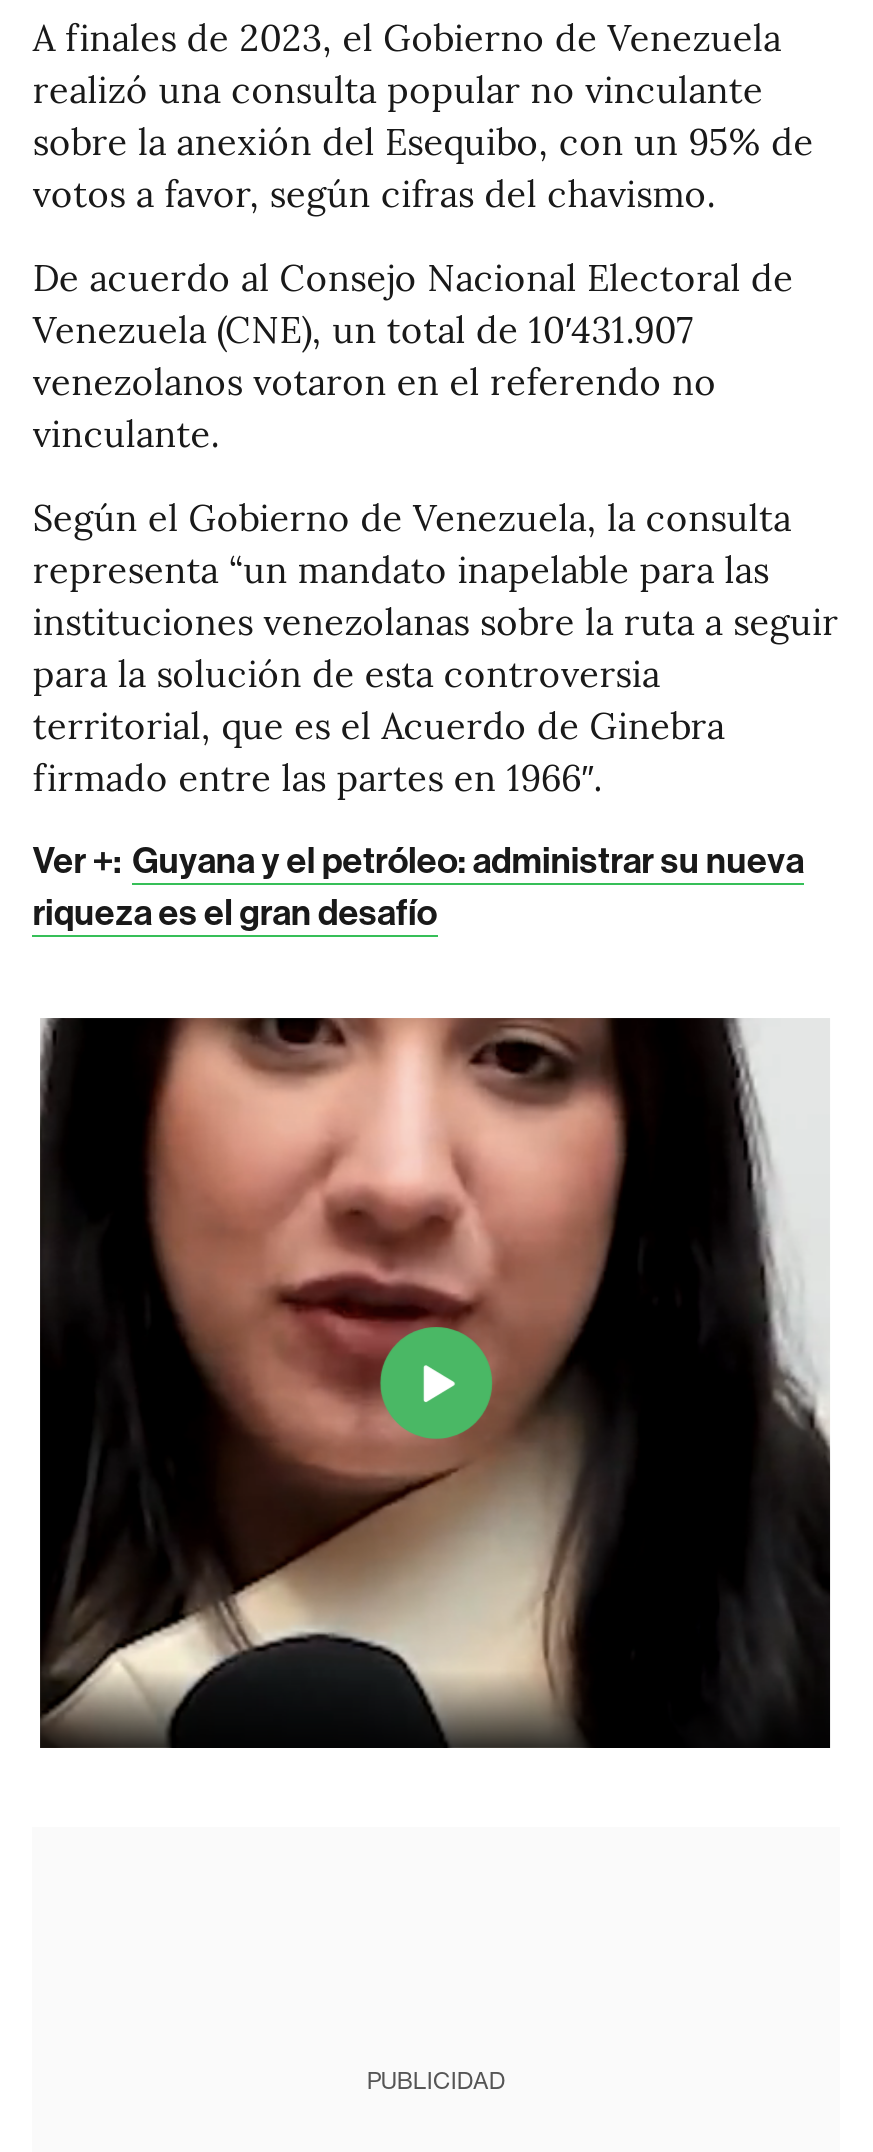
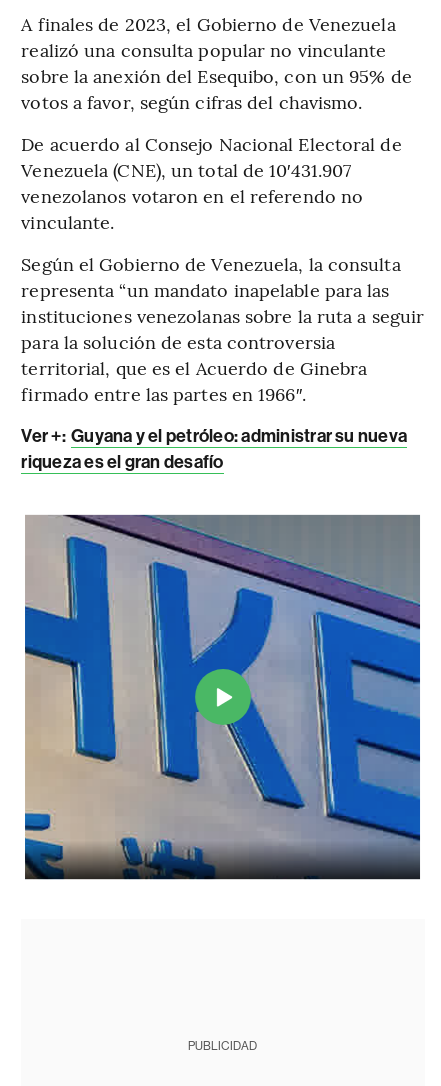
[38,1017,832,1749] [image] -> [24,514,421,880] [image]

